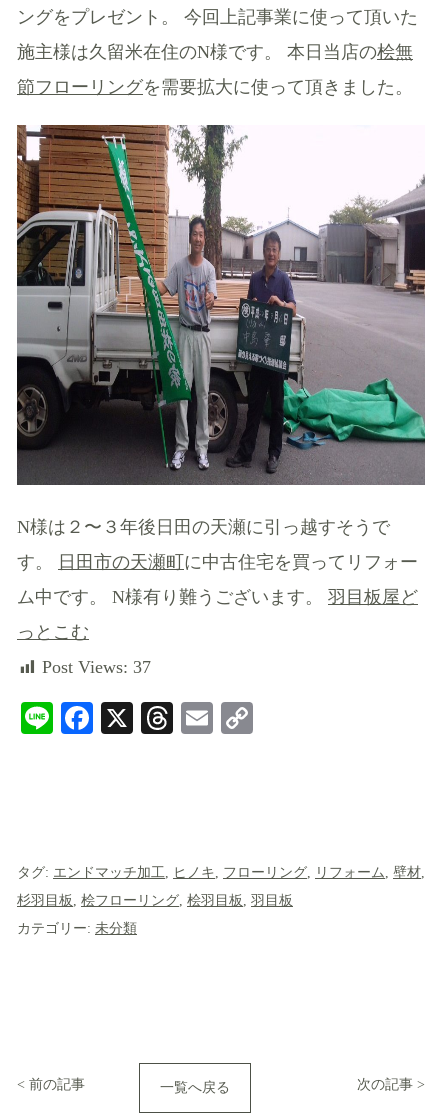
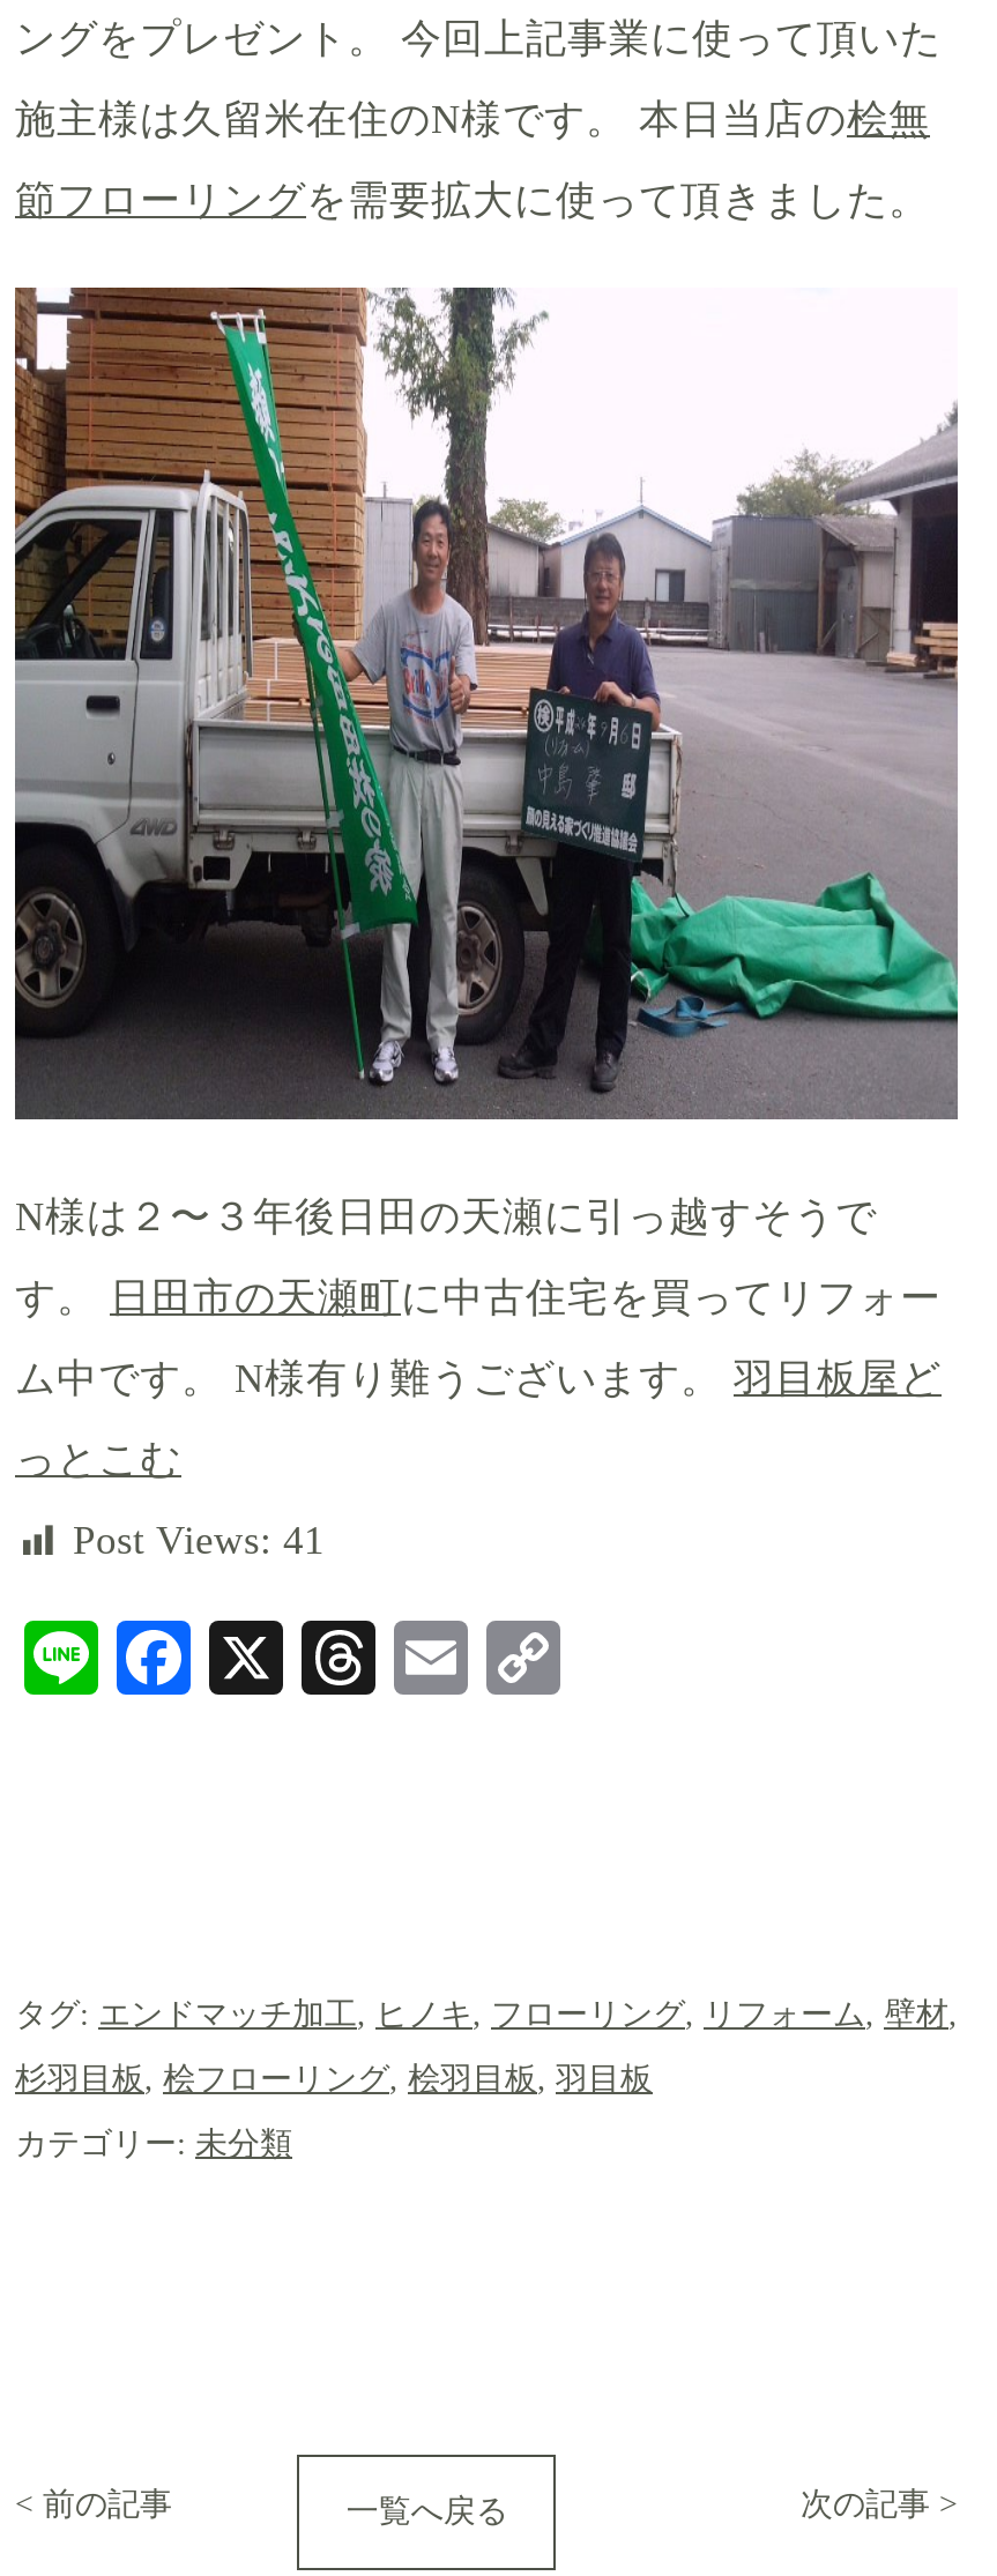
[42,657,151,677] Post Views: 37 -> [73,1517,325,1564] Post Views: 41

